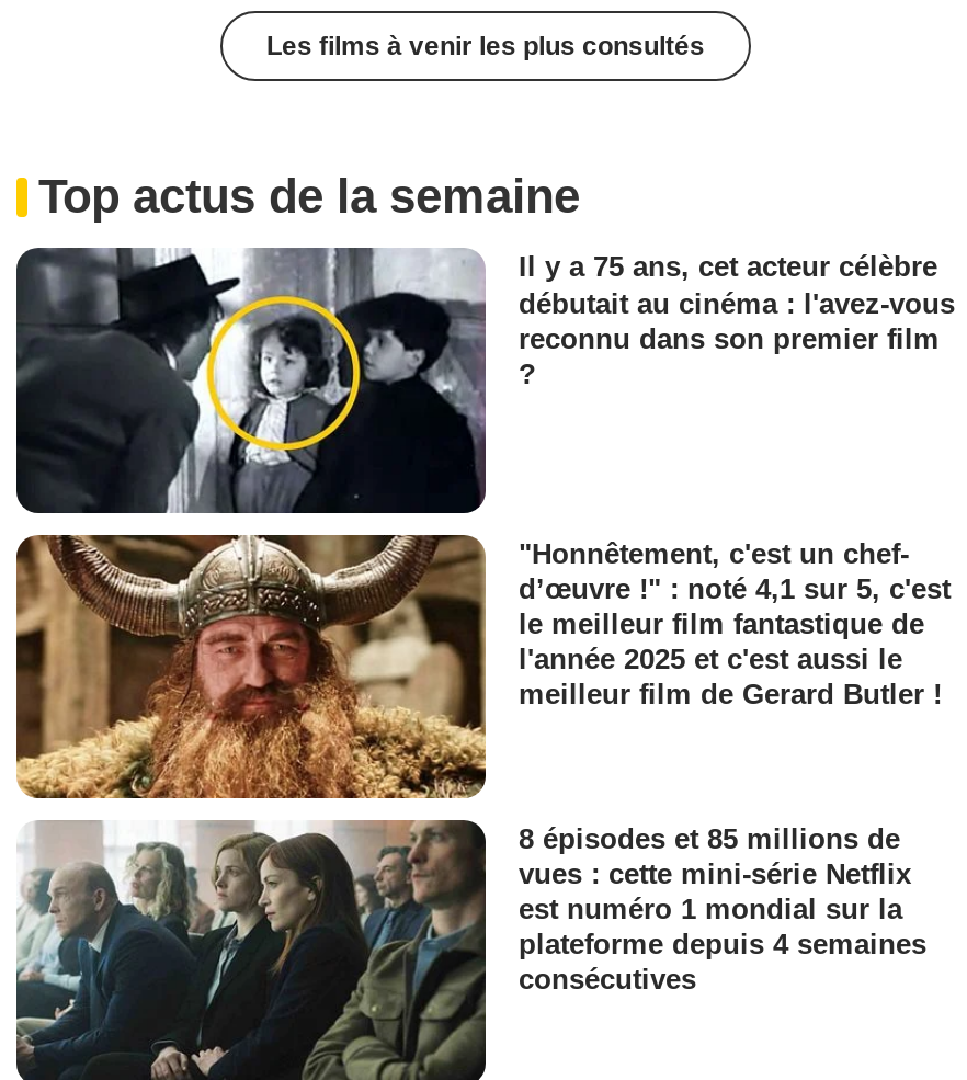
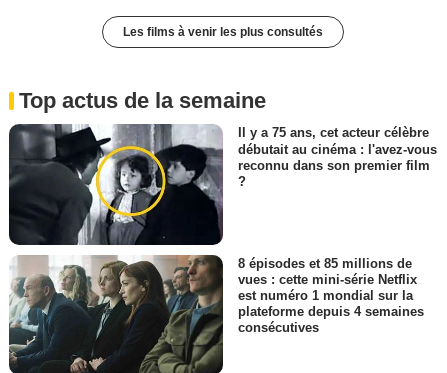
[14,533,951,800] [image] | "Honnêtement, c'est un chef- | d’œuvre !" : noté 4,1 sur 5, c'est | le meilleur film fantastique de | l'année 2025 et c'est aussi le | meilleur film de Gerard Butler ! -> none

